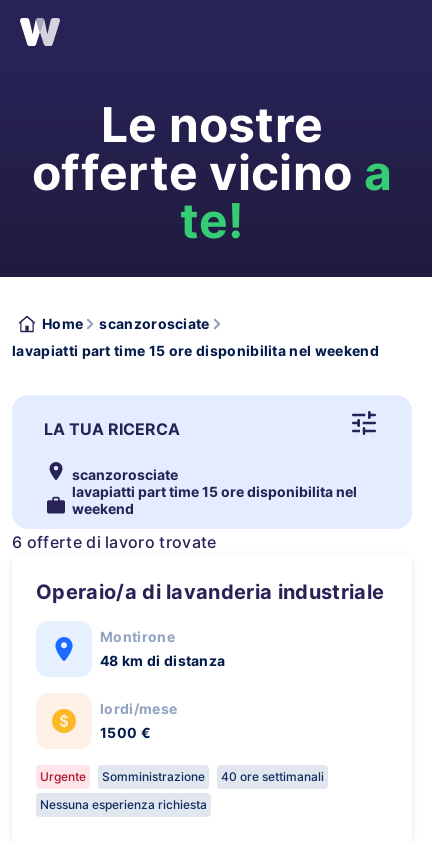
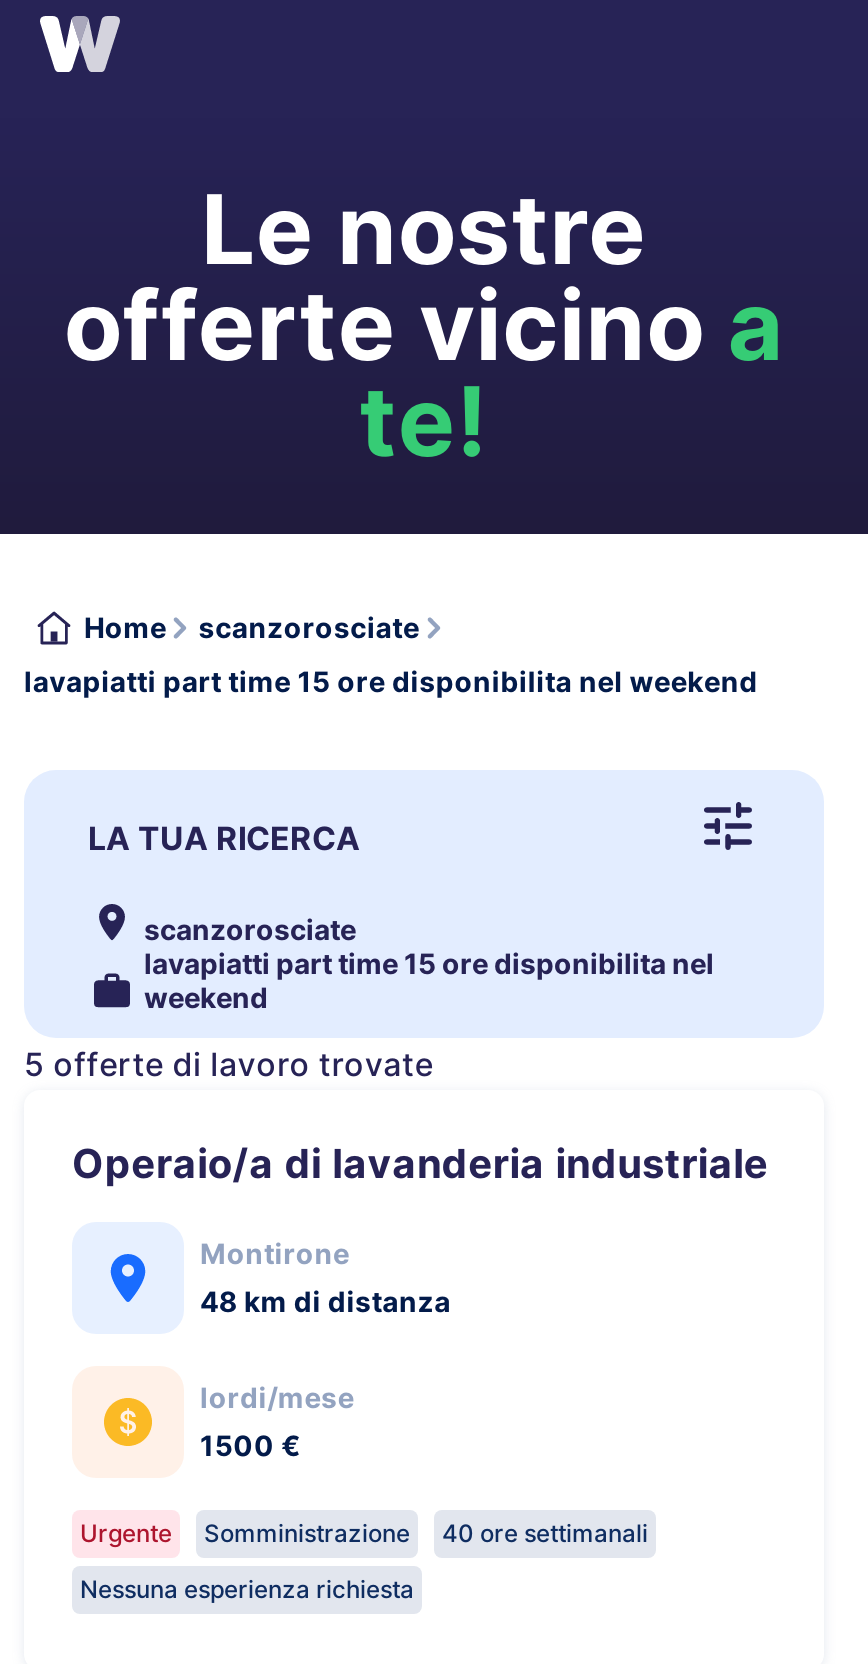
[12,532,217,552] 6 offerte di lavoro trovate -> [24,1044,433,1084] 5 offerte di lavoro trovate

